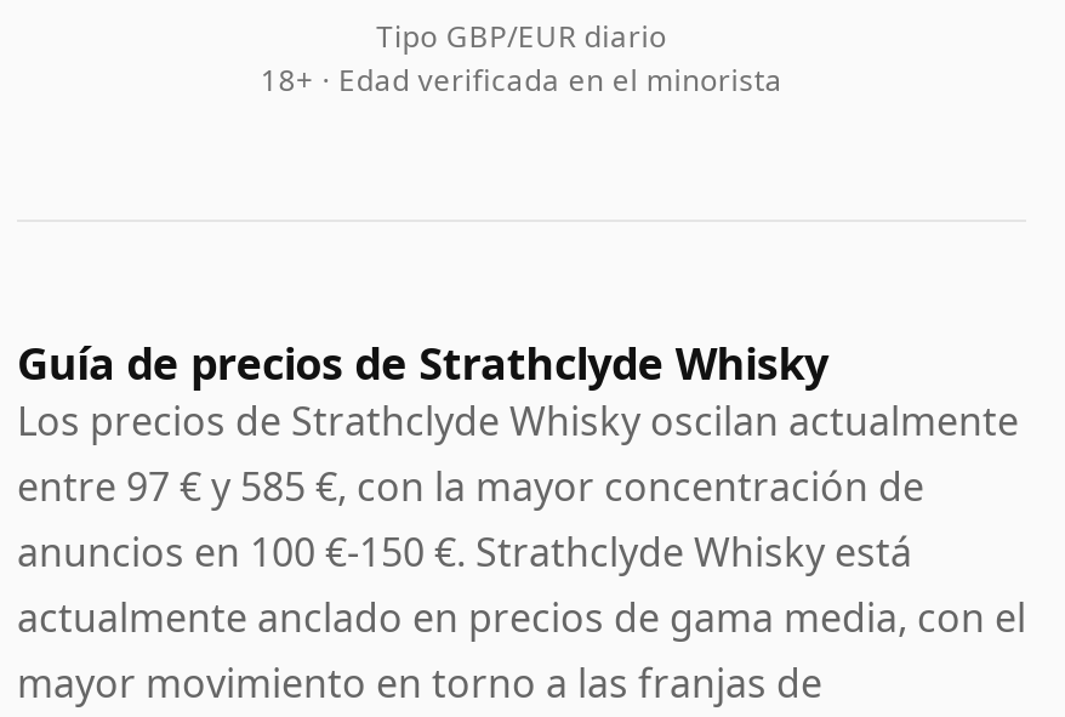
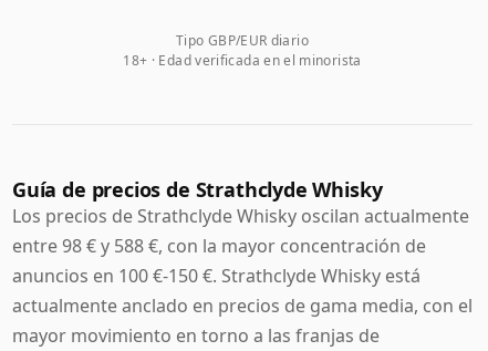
[17,459,924,513] entre 97 € y 585 €, con la mayor concentración de -> [12,233,426,258] entre 98 € y 588 €, con la mayor concentración de

